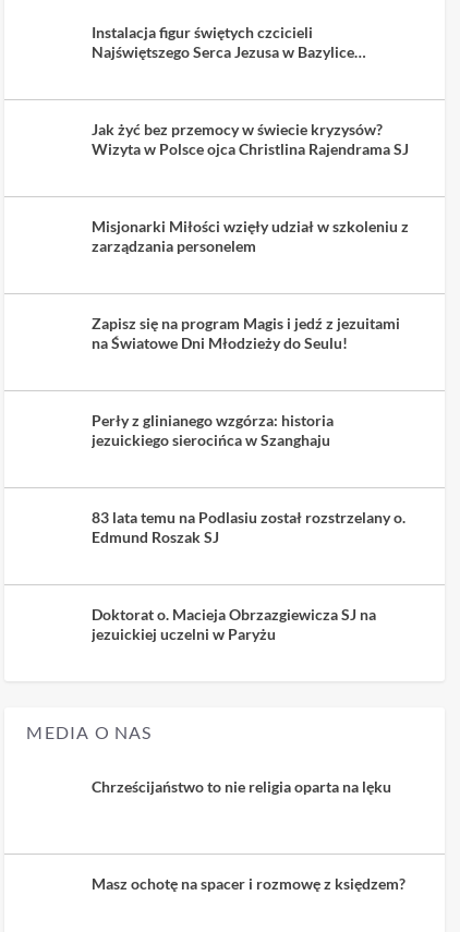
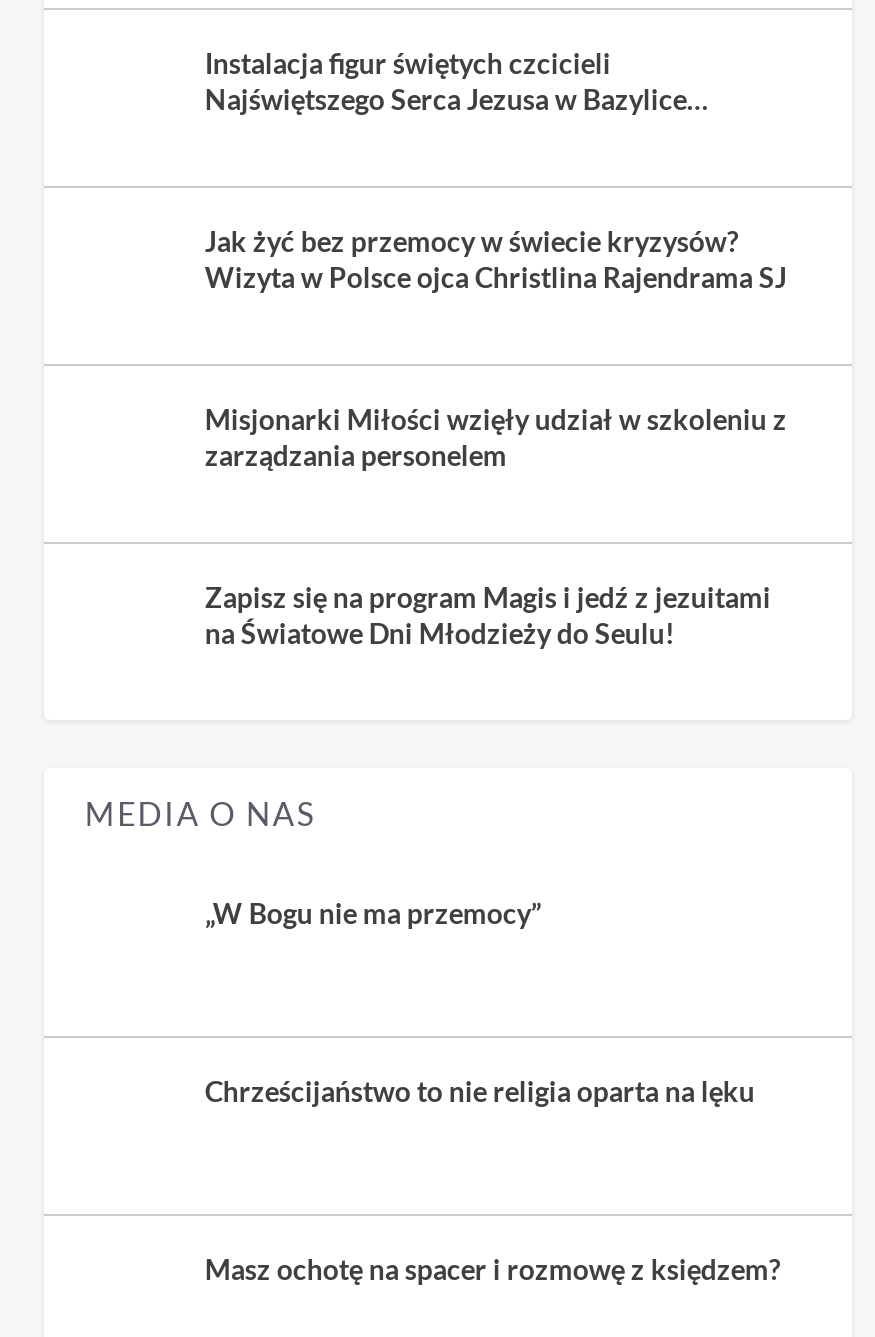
[92,411,334,449] Perły z glinianego wzgórza: historia | jezuickiego sierocińca w Szanghaju -> none
[92,508,406,546] 83 lata temu na Podlasiu został rozstrzelany o. | Edmund Roszak SJ -> none
[92,605,377,643] Doktorat o. Macieja Obrzazgiewicza SJ na | jezuickiej uczelni w Paryżu -> none
moved [27,722,152,742] -> [85,794,315,832]: MEDIA O NAS
none -> [205,896,541,930] „W Bogu nie ma przemocy”

